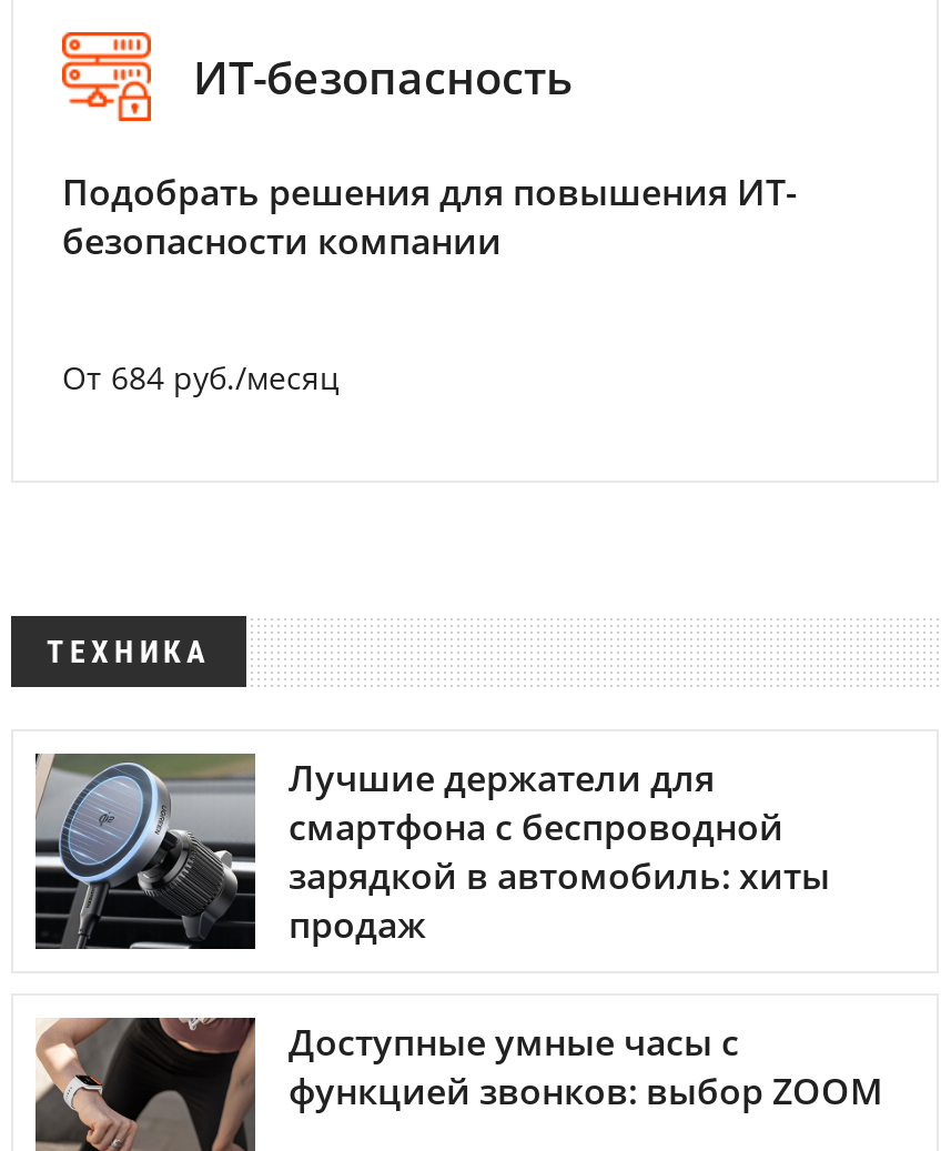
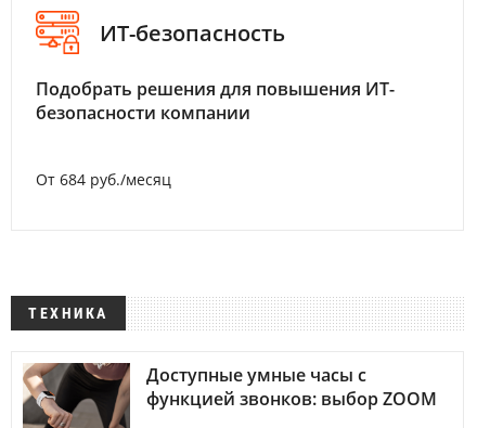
[33,751,830,951] [image] | Лучшие держатели для | смартфона с беспроводной | зарядкой в автомобиль: хиты | продаж -> none

